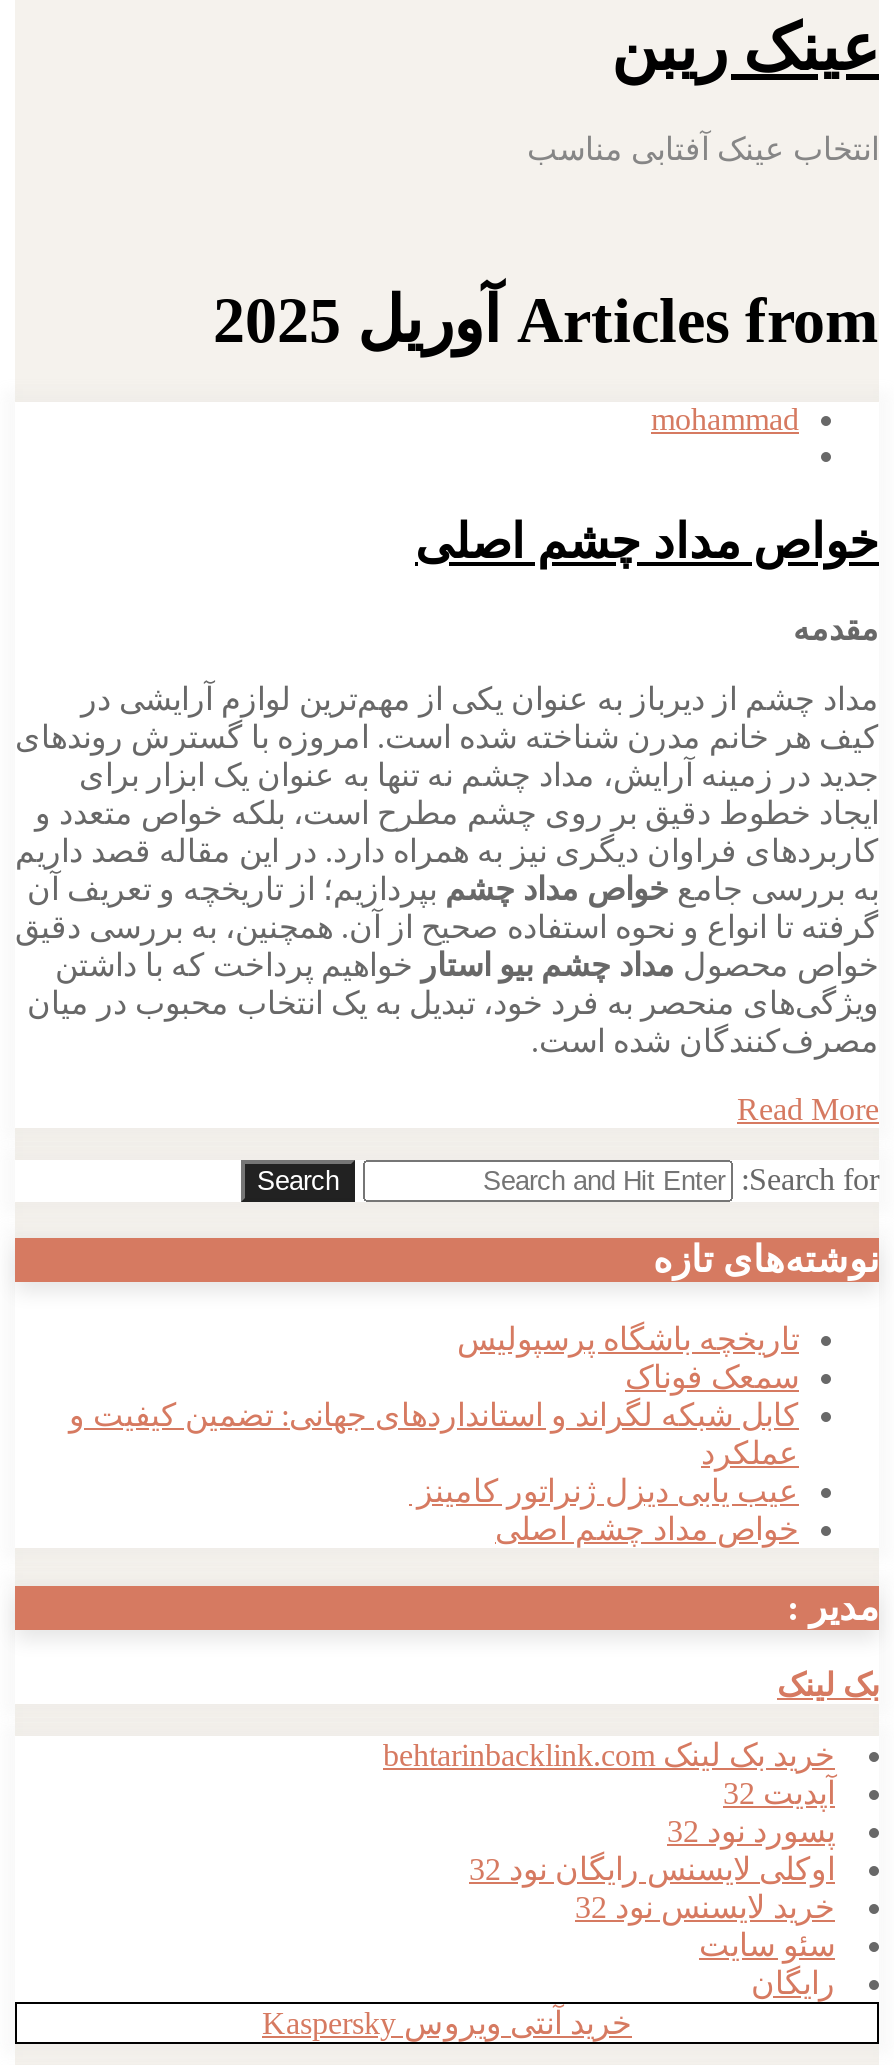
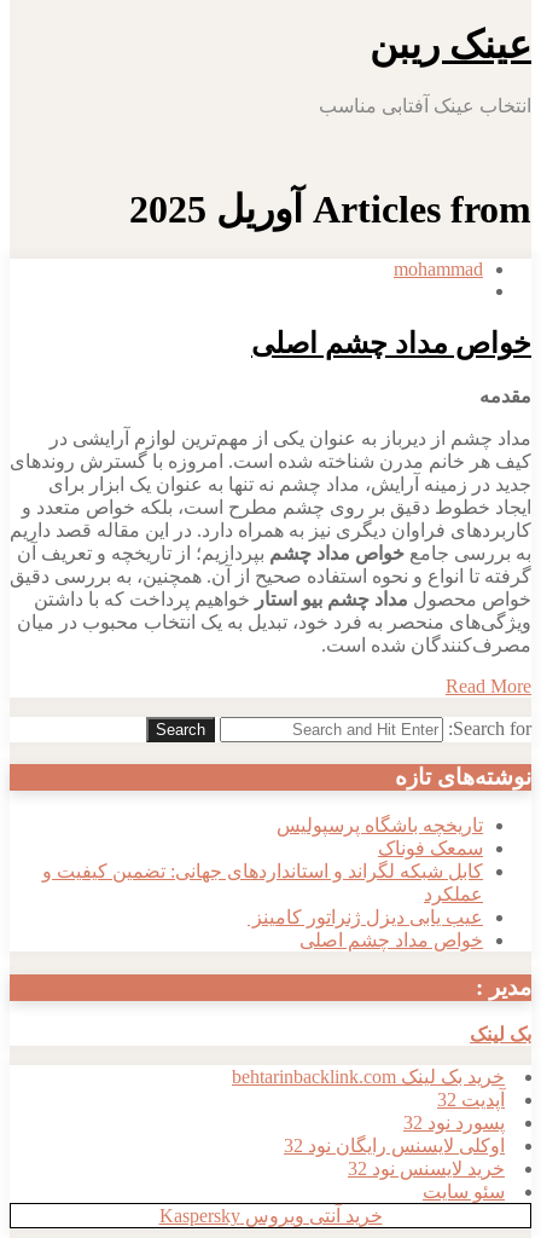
[751,1967,835,2001] رایگان -> none

